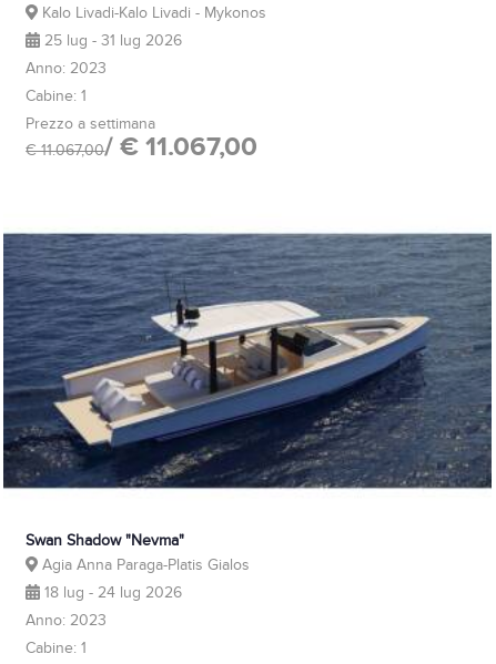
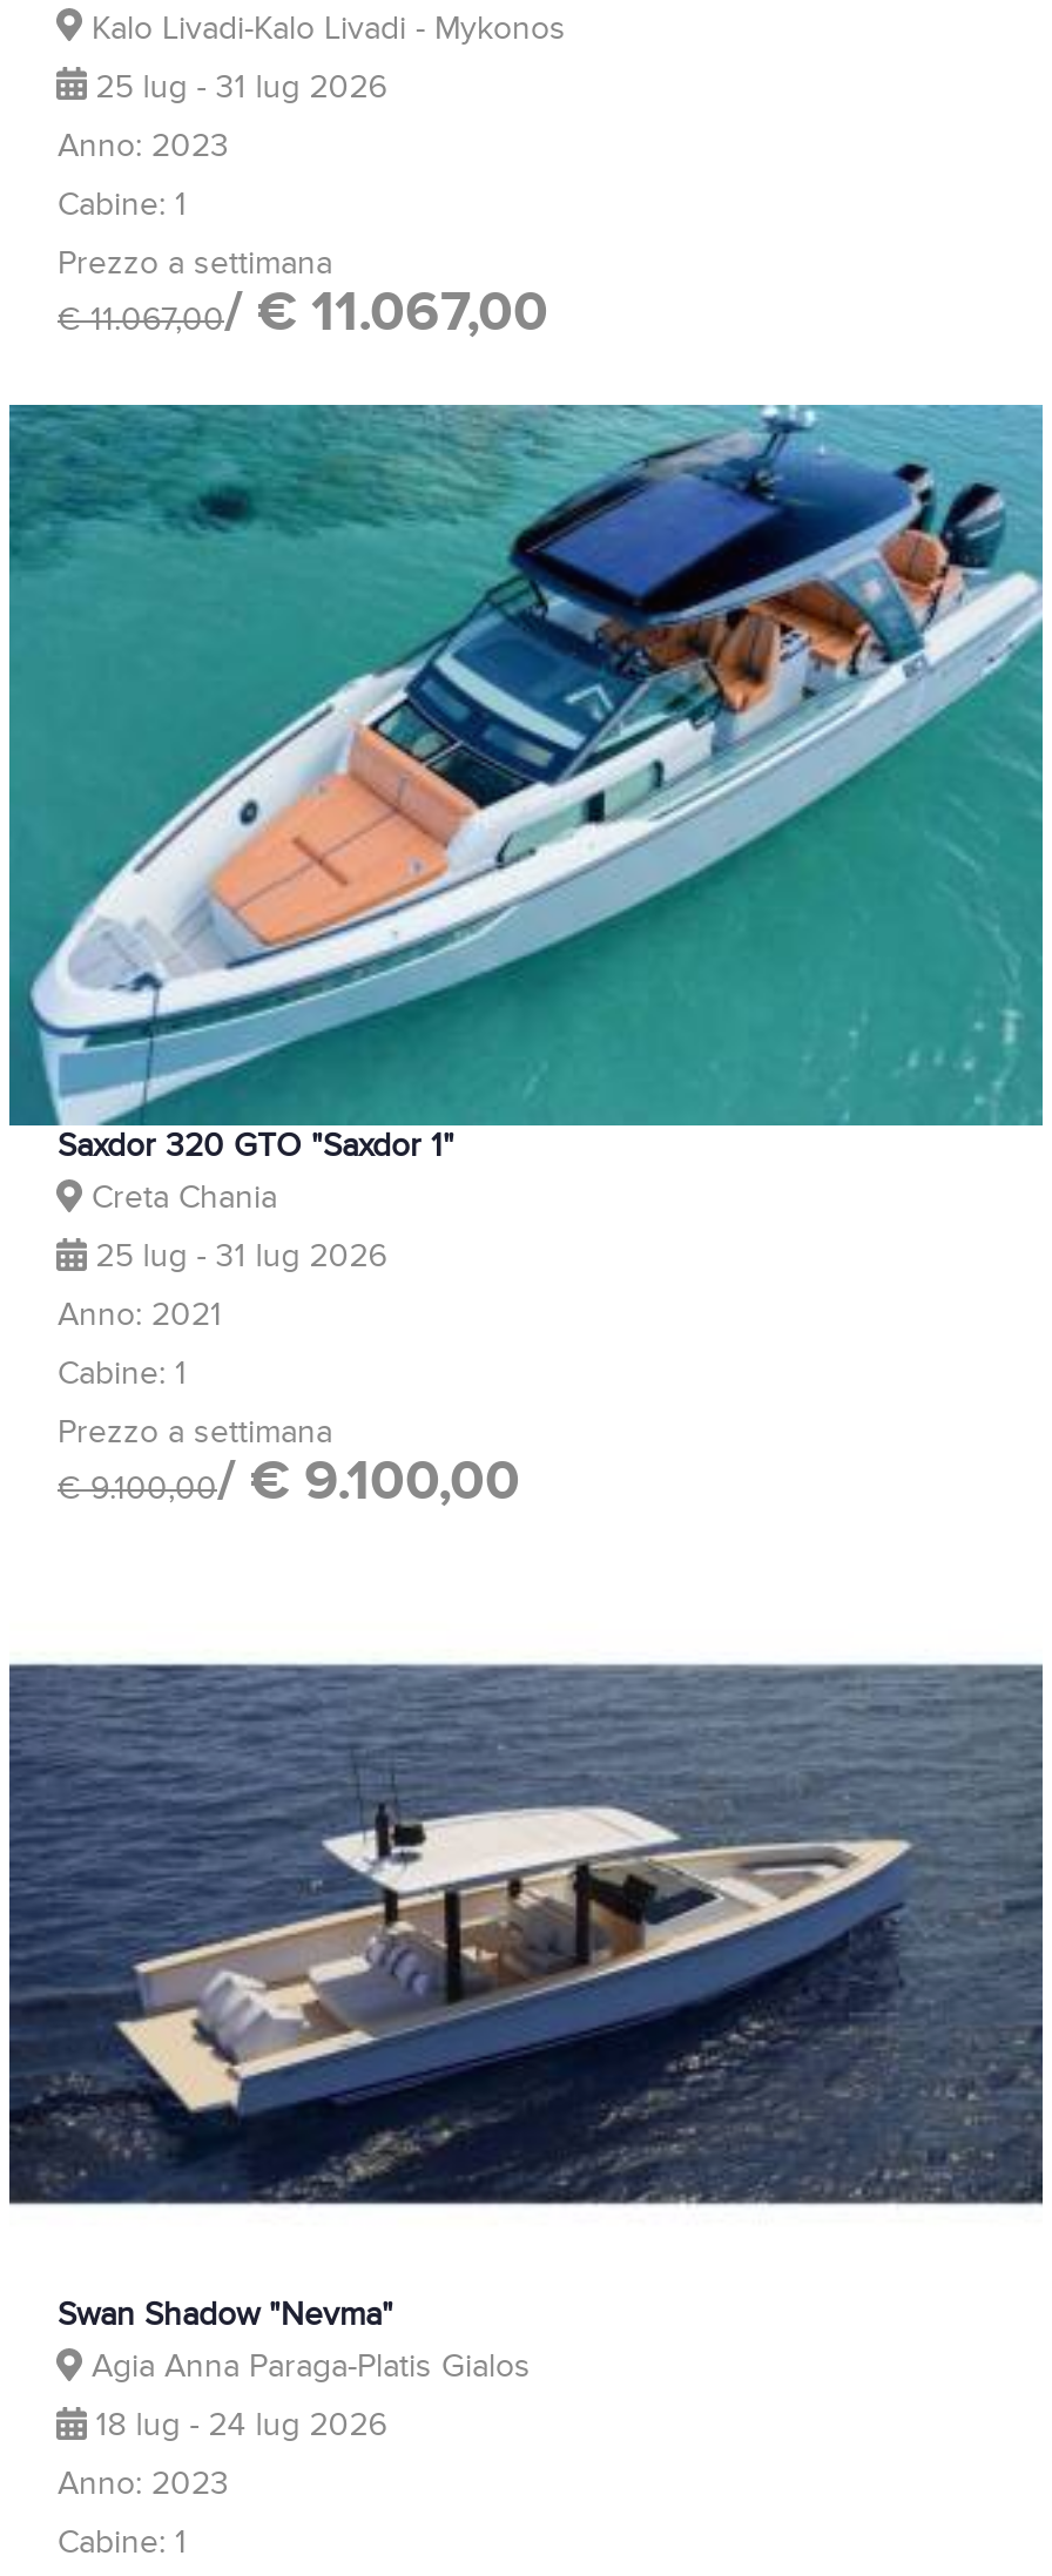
none -> [7,401,1045,1510] [image] | Saxdor 320 GTO "Saxdor 1" | Creta Chania | 25 lug - 31 lug 2026 | Anno: 2021 | Cabine: 1 | Prezzo a settimana | € 9.100,00/ € 9.100,00

